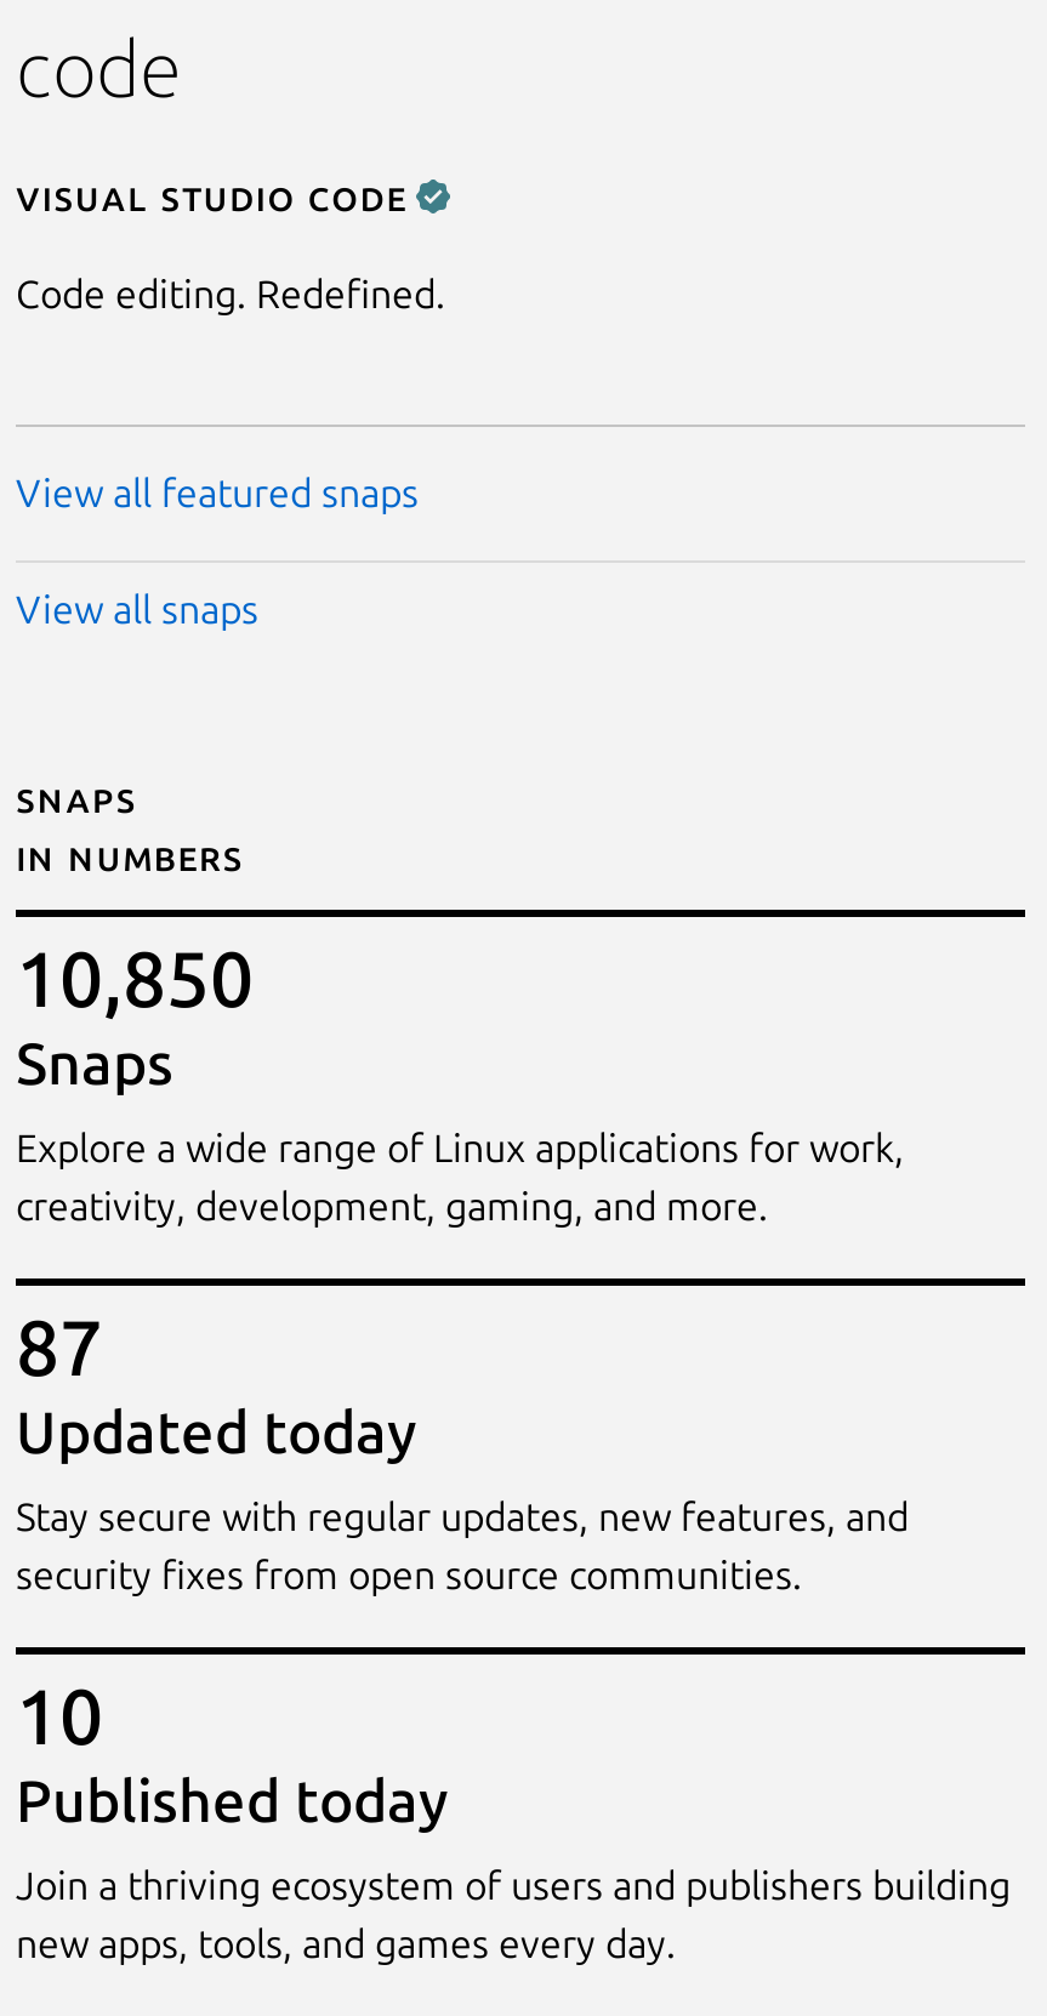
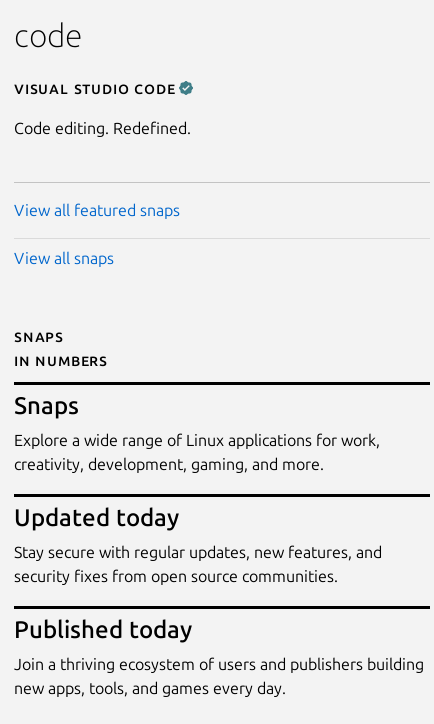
[16,934,254,1021] 10,850 -> none
[16,1303,103,1390] 87 -> none
[16,1671,103,1759] 10 -> none

